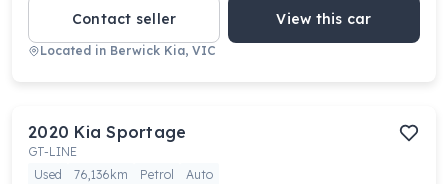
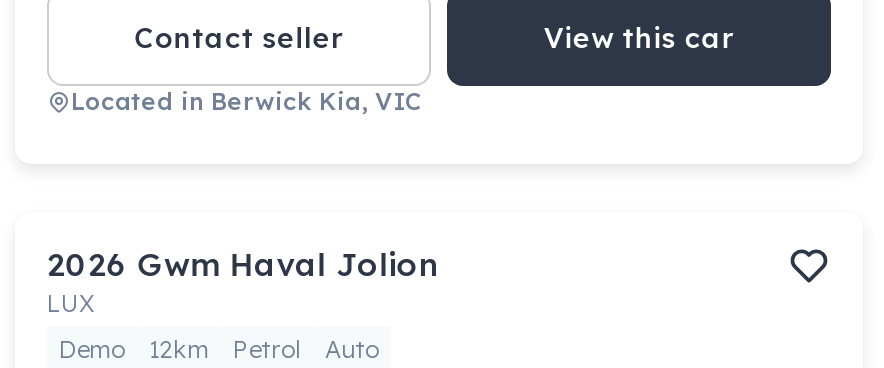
[28,122,186,159] 2020 Kia Sportage | GT-LINE -> [47,244,440,318] 2026 Gwm Haval Jolion | LUX
[34,167,128,182] Used | 76,136km -> [59,334,209,364] Demo | 12km

